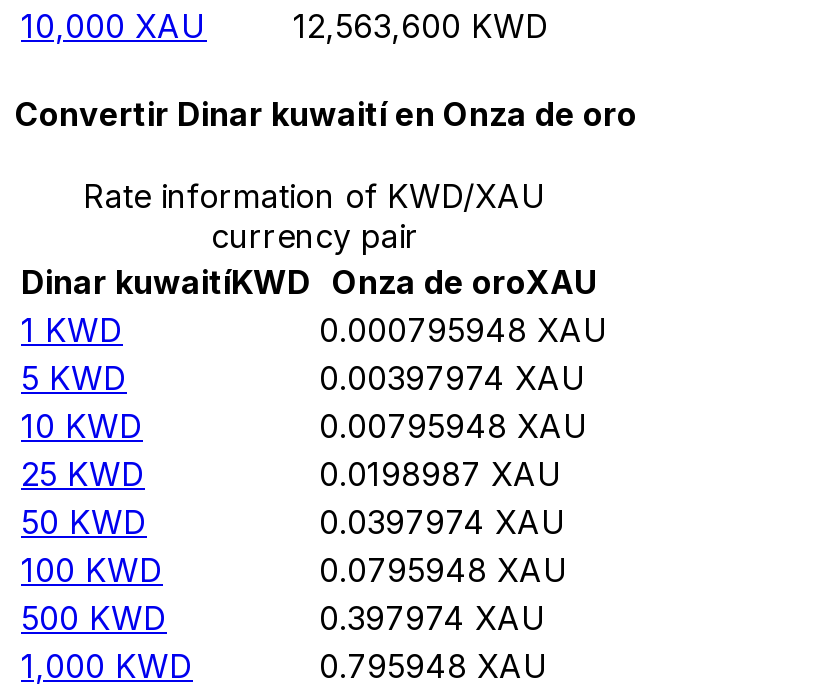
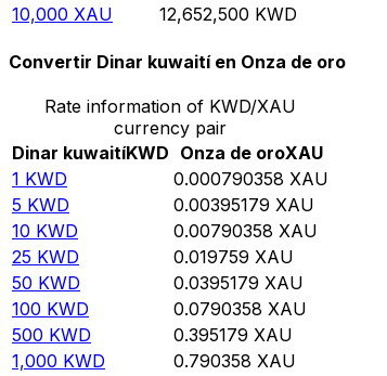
[293,6,549,46] 12,563,600 KWD -> [159,3,297,25] 12,652,500 KWD
[319,311,609,351] 0.000795948 XAU -> [173,168,328,190] 0.000790358 XAU
[319,359,587,399] 0.00397974 XAU -> [173,194,314,216] 0.00395179 XAU
[319,407,589,447] 0.00795948 XAU -> [173,220,318,242] 0.00790358 XAU
[319,455,563,495] 0.0198987 XAU -> [173,246,294,268] 0.019759 XAU
[319,503,567,543] 0.0397974 XAU -> [173,272,304,294] 0.0395179 XAU
[319,551,569,591] 0.0795948 XAU -> [173,298,307,320] 0.0790358 XAU
[319,599,547,639] 0.397974 XAU -> [173,324,293,346] 0.395179 XAU
[319,647,549,687] 0.795948 XAU -> [173,350,296,372] 0.790358 XAU

